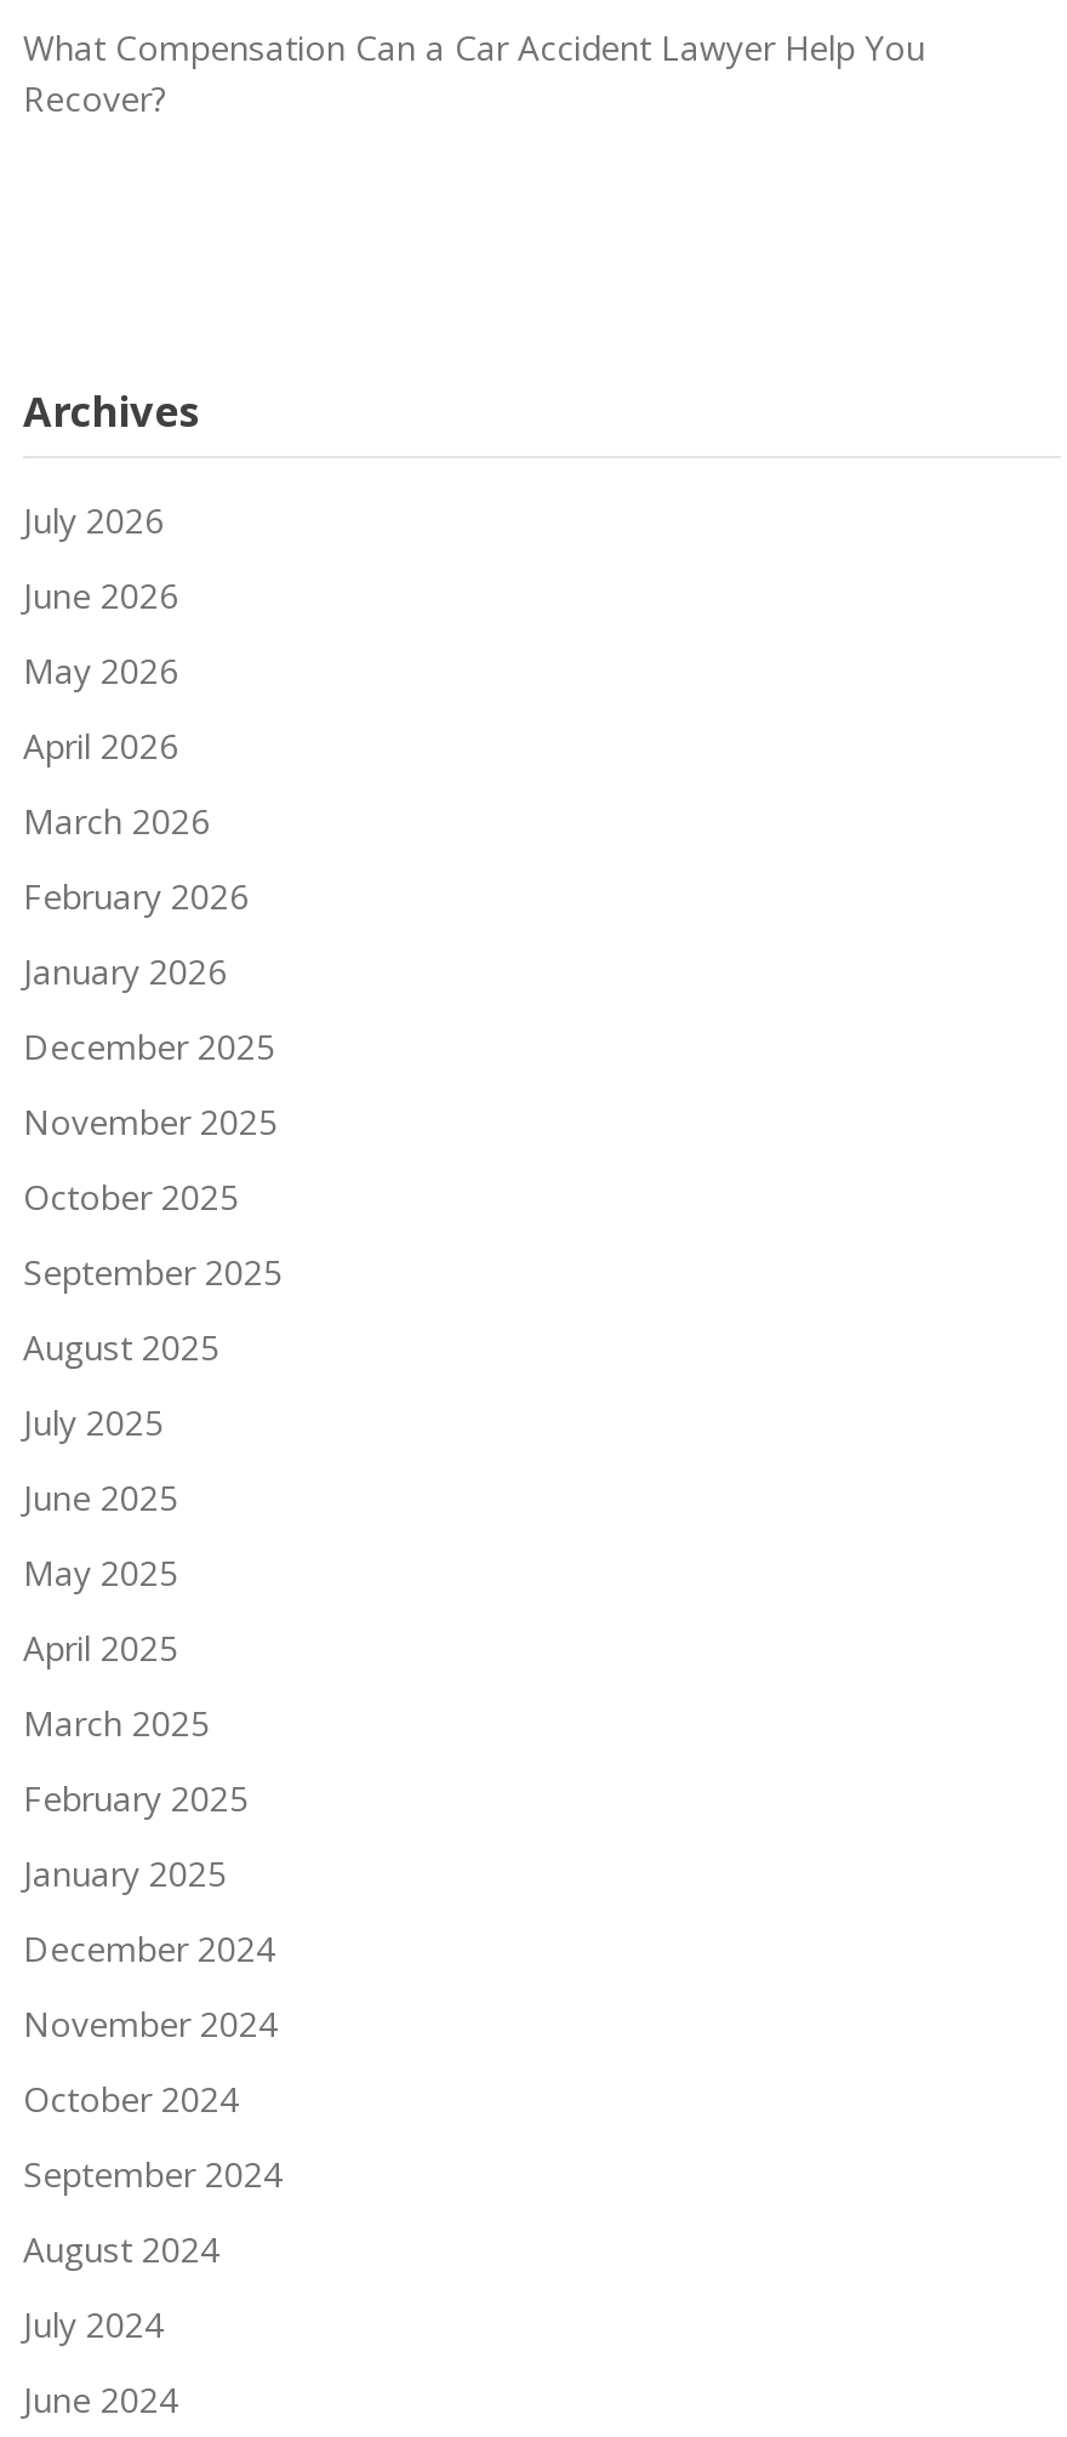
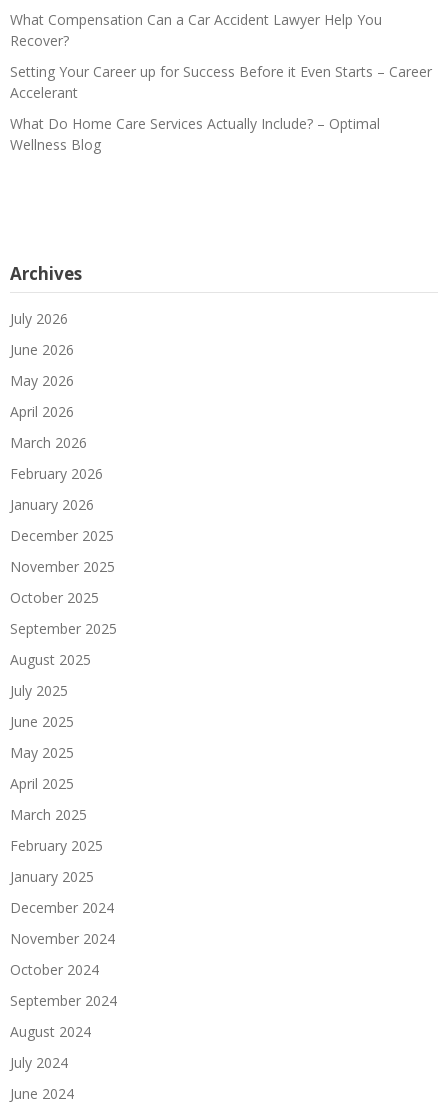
none -> [10,62,432,154] Setting Your Career up for Success Before it Even Starts – Career | Accelerant | What Do Home Care Services Actually Include? – Optimal | Wellness Blog

